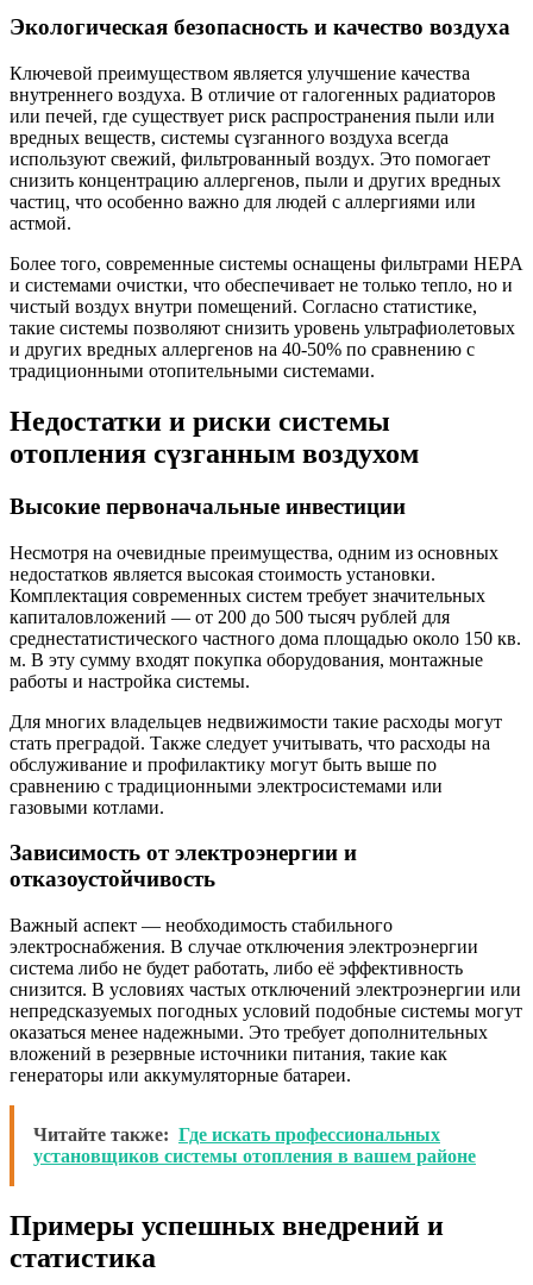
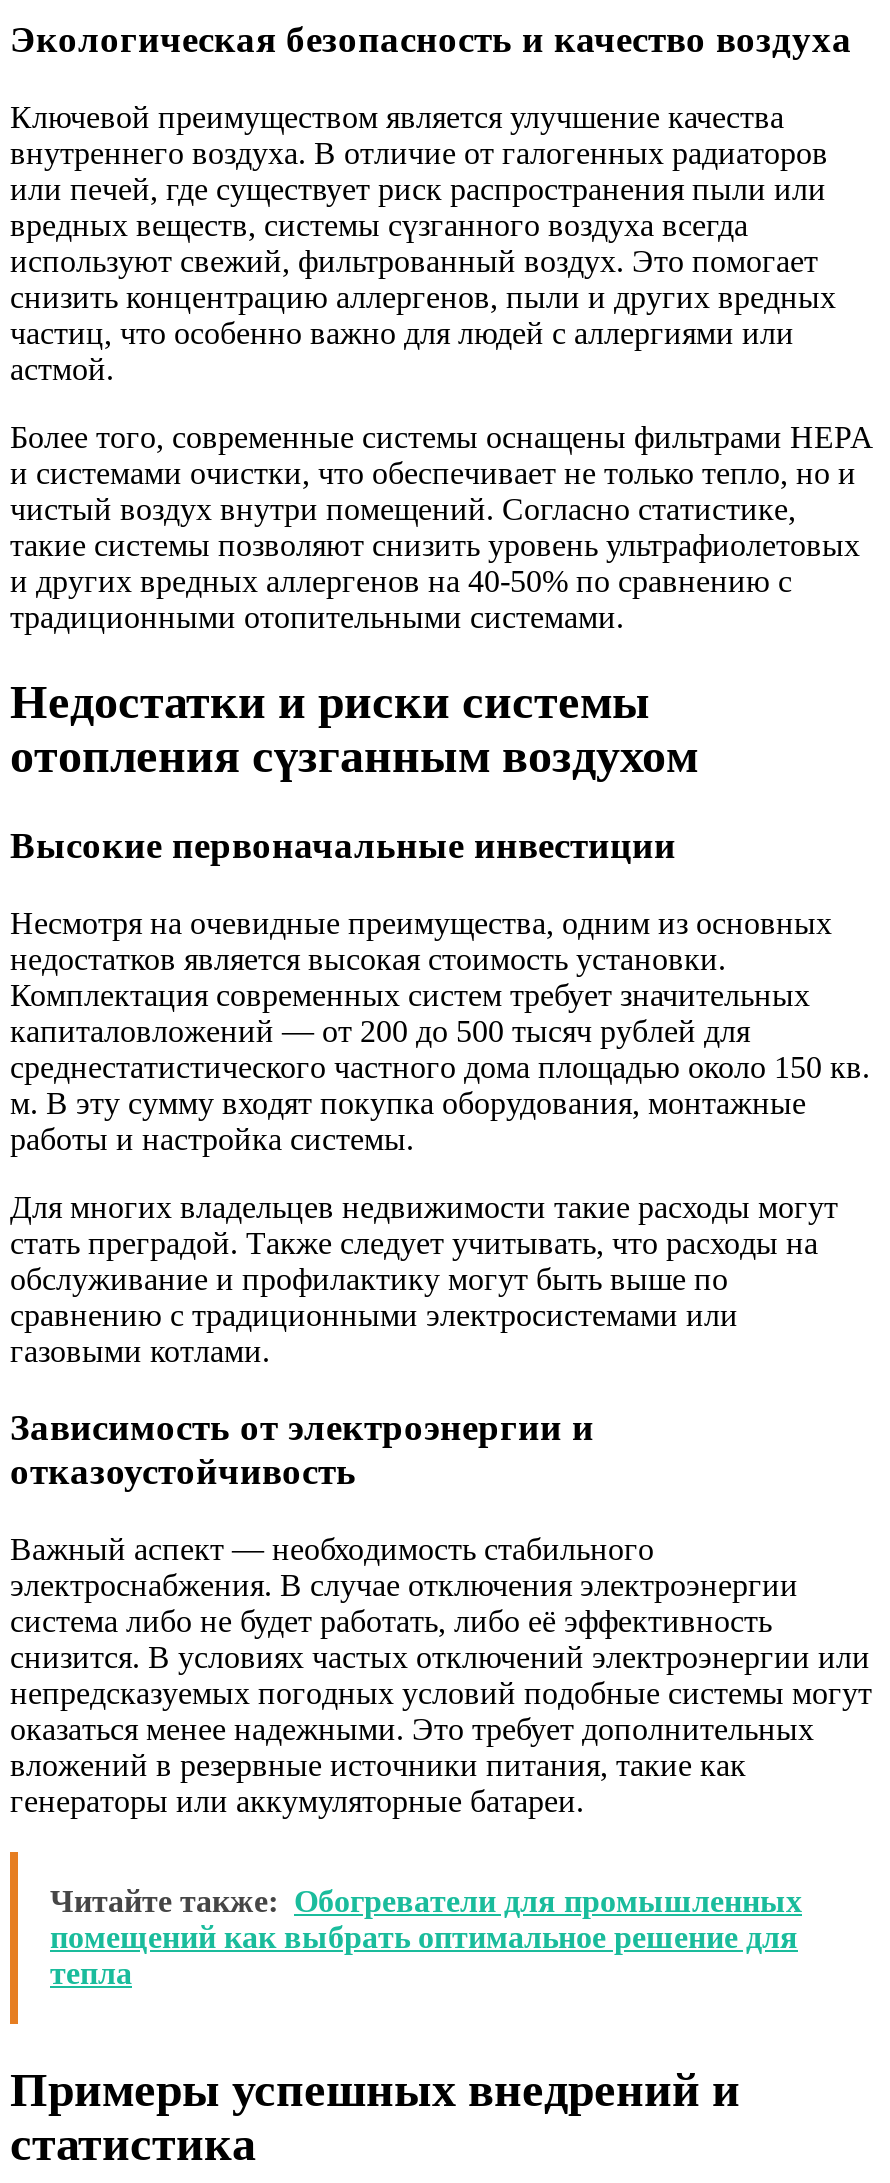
[33,1124,476,1166] Читайте также: Где искать профессиональных | установщиков системы отопления в вашем районе -> [50,1884,802,1990] Читайте также: Обогреватели для промышленных | помещений как выбрать оптимальное решение для | тепла

